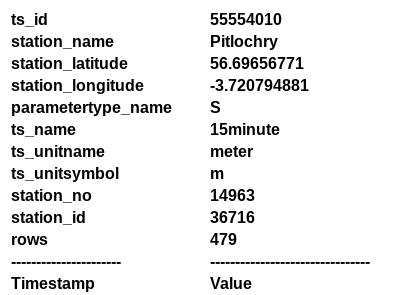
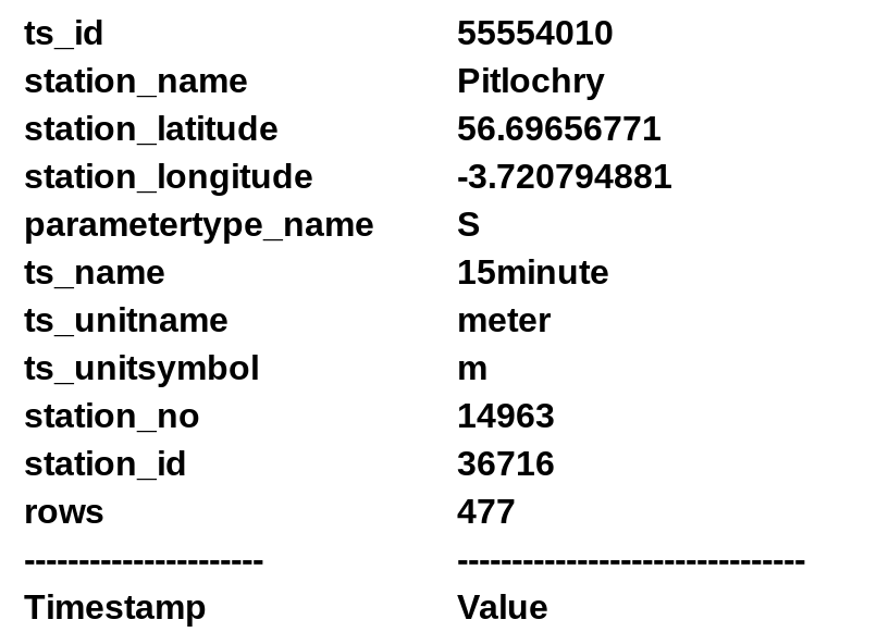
[210,231,237,248] 479 -> [457,493,516,530] 477

